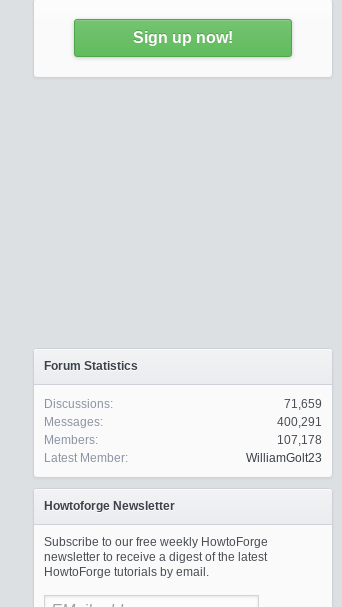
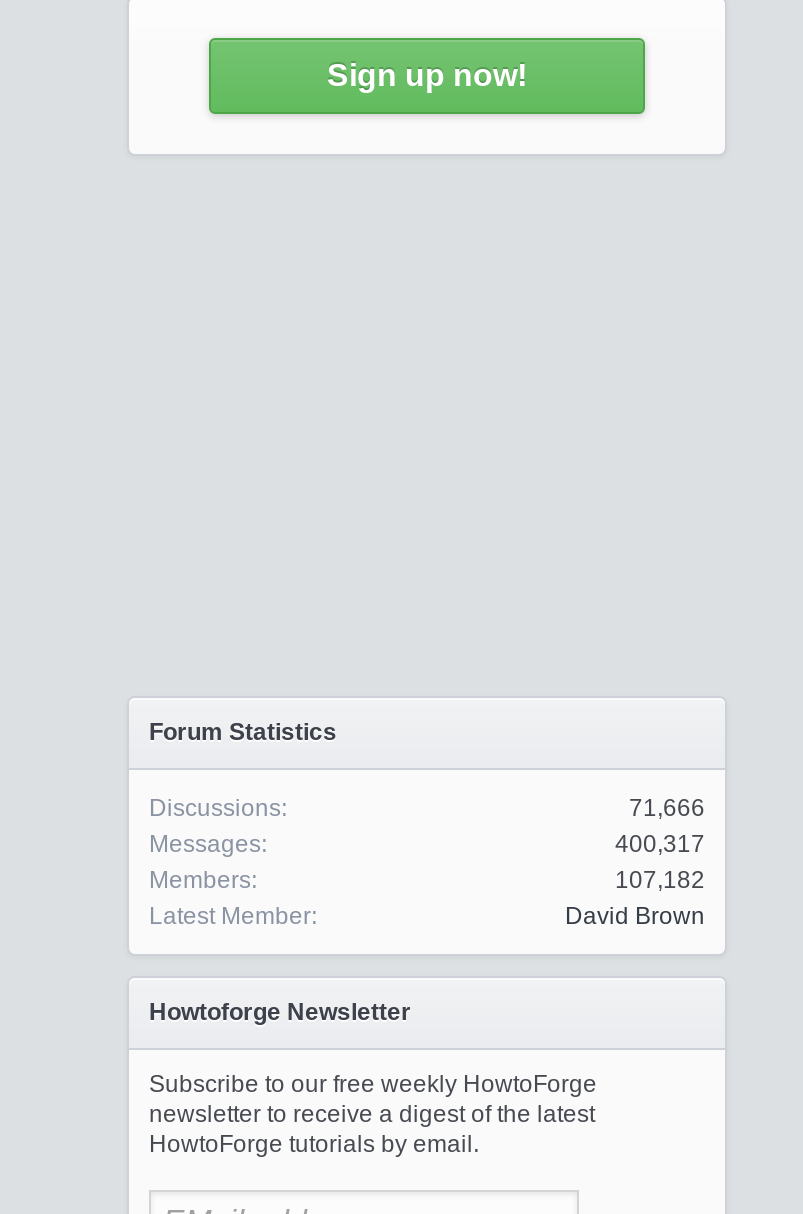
[284,397,322,411] 71,659 -> [629,794,705,822] 71,666
[277,415,322,429] 400,291 -> [615,830,705,858] 400,317
[277,433,322,447] 107,178 -> [615,866,705,894] 107,182
[246,451,322,465] WilliamGolt23 -> [565,902,705,930] David Brown

